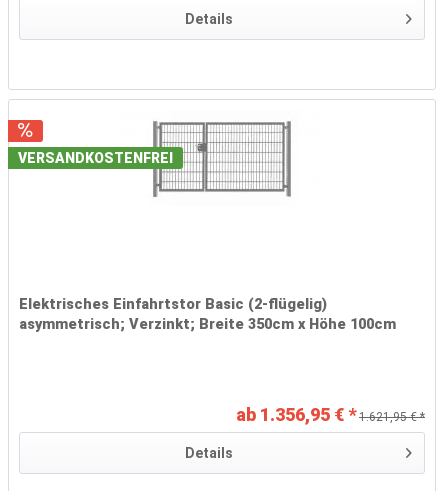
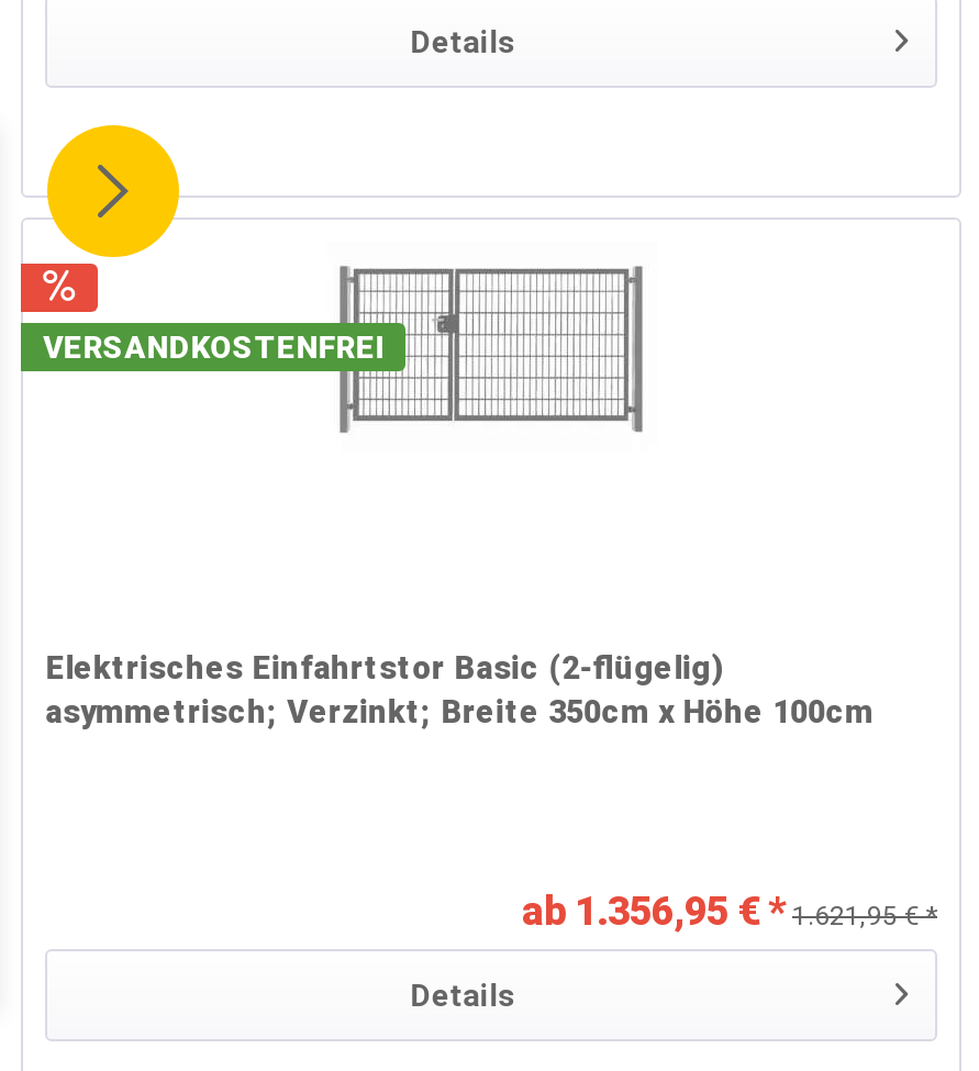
none -> [45,123,181,259] [image]

